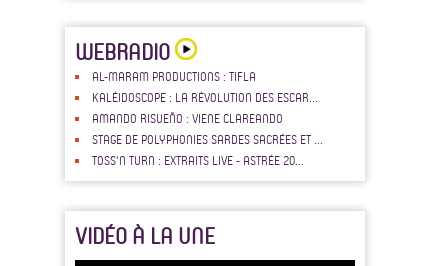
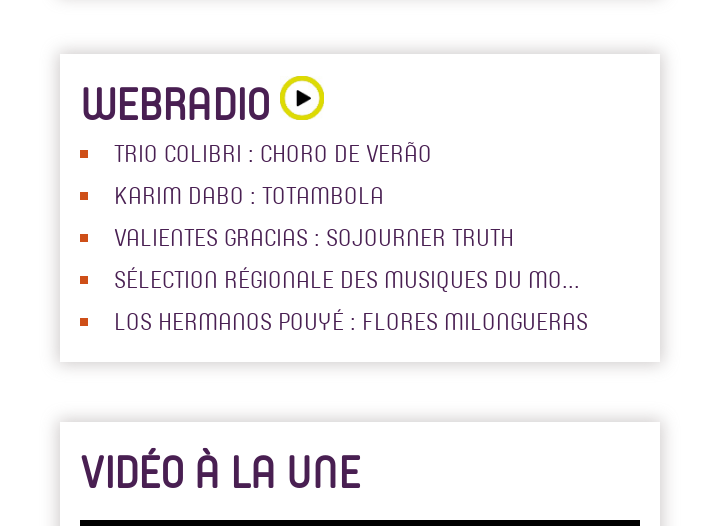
[92,68,323,168] AL-MARAM PRODUCTIONS : TIFLA | KALÉIDOSCOPE : LA RÉVOLUTION DES ESCAR... | AMANDO RISUEÑO : VIENE CLAREANDO | STAGE DE POLYPHONIES SARDES SACRÉES ET ... | TOSS'N TURN : EXTRAITS LIVE - ASTRÉE 20... -> [114,136,588,336] TRIO COLIBRI : CHORO DE VERÃO | KARIM DABO : TOTAMBOLA | VALIENTES GRACIAS : SOJOURNER TRUTH | SÉLECTION RÉGIONALE DES MUSIQUES DU MO... | LOS HERMANOS POUYÉ : FLORES MILONGUERAS

